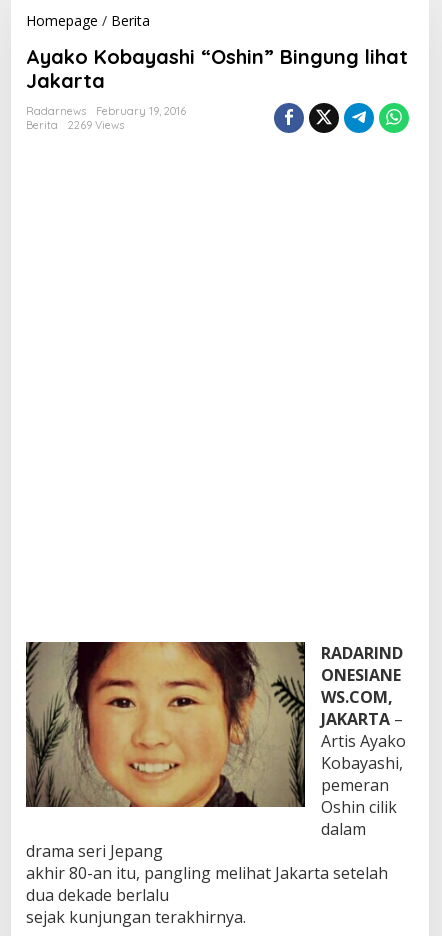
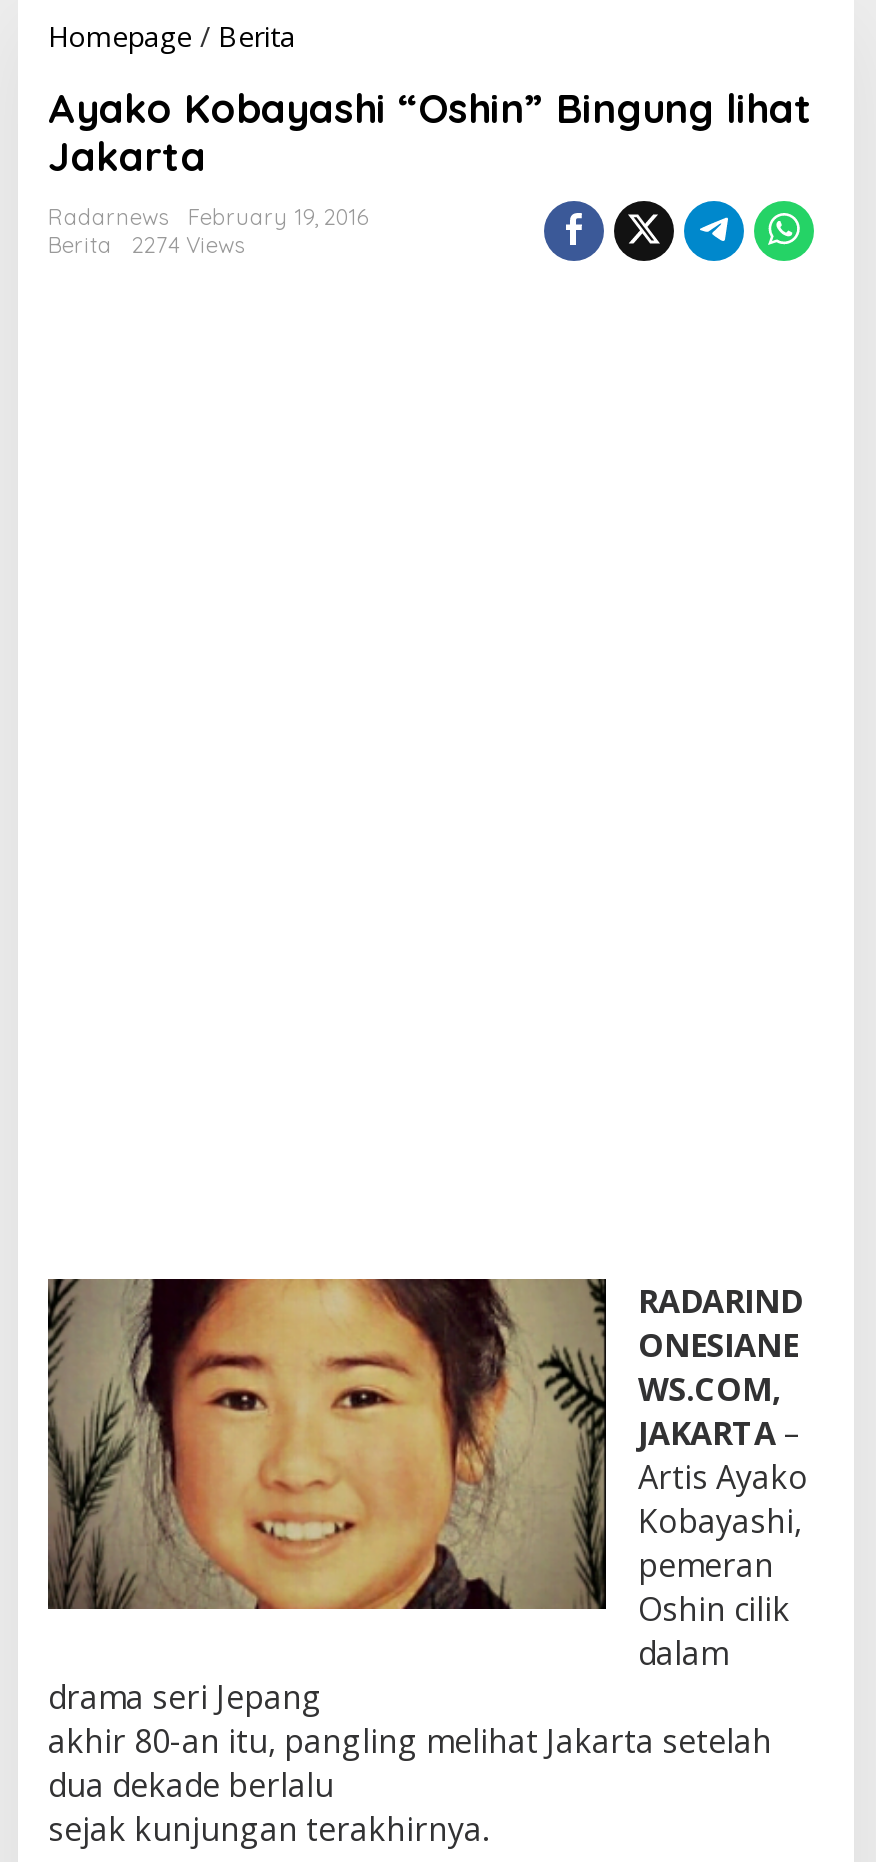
[68,117,124,131] 2269 Views -> [132,230,244,258] 2274 Views

